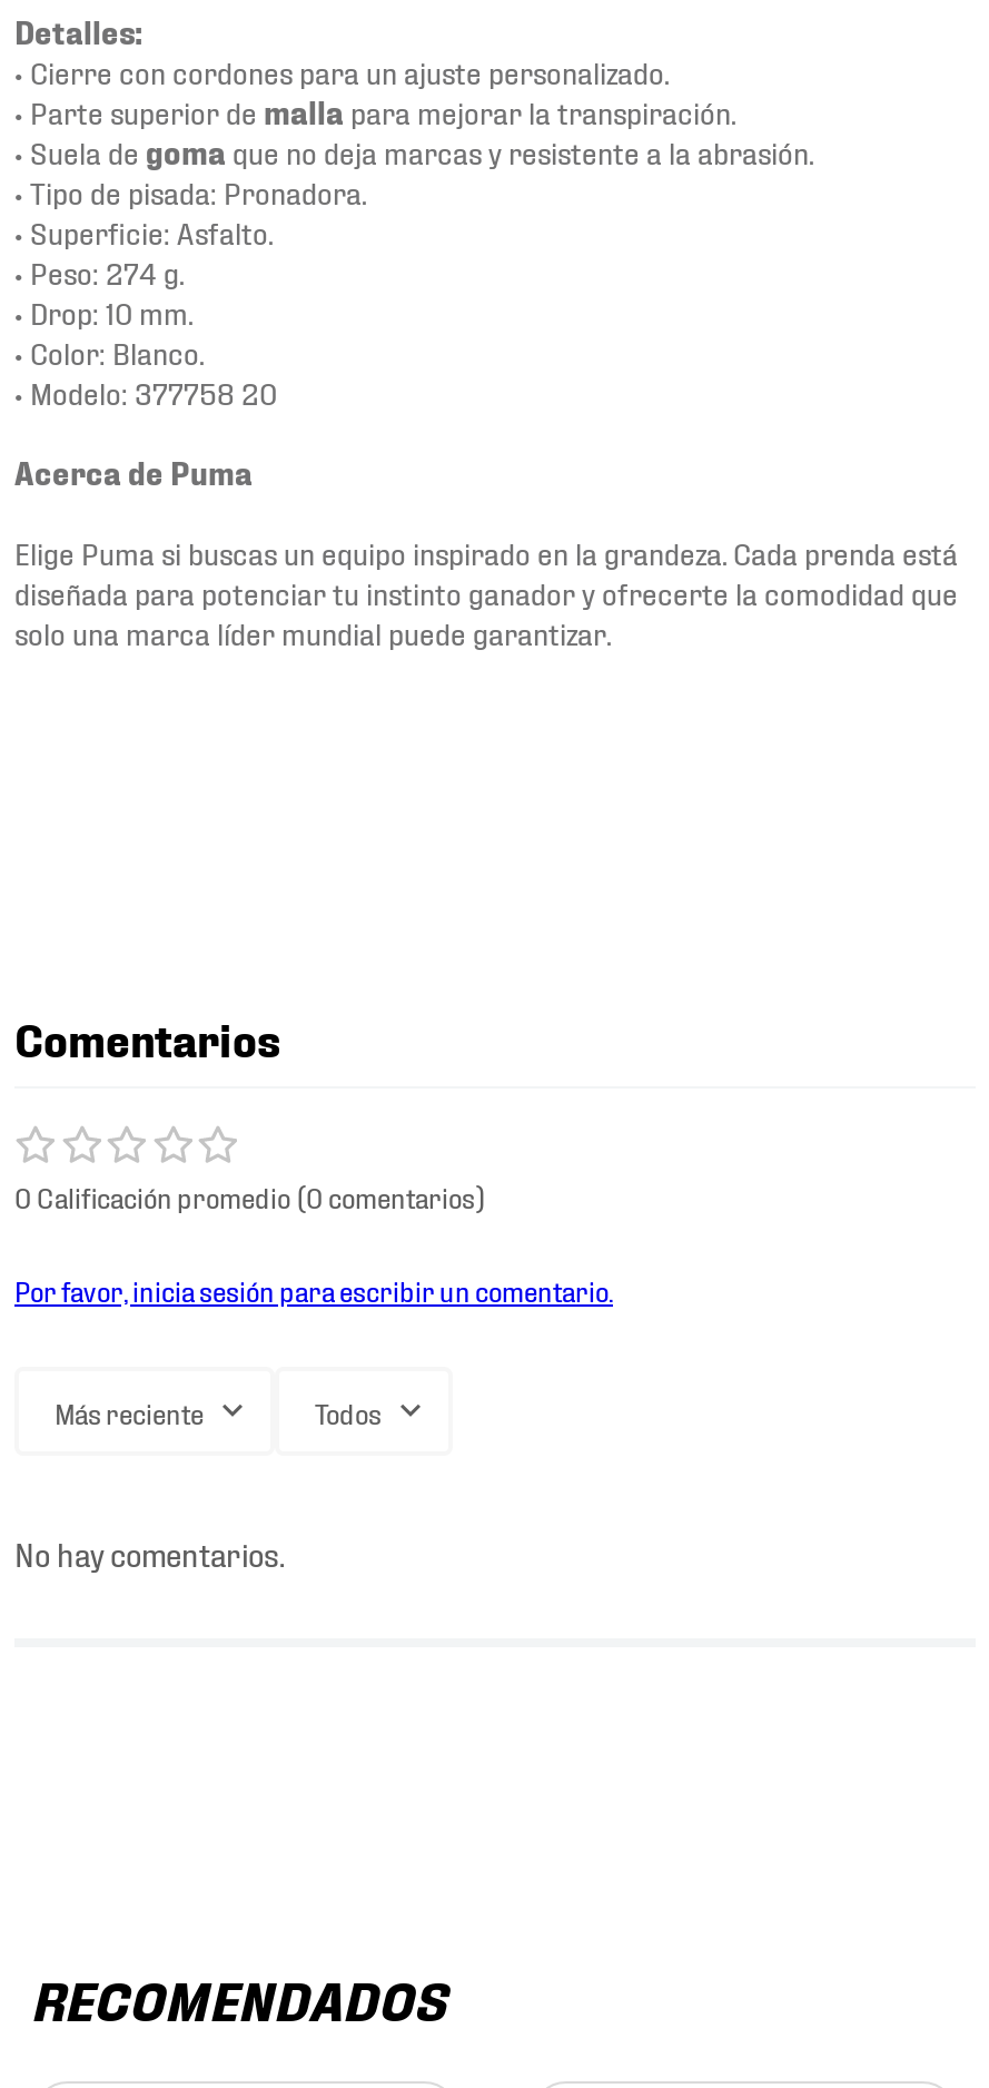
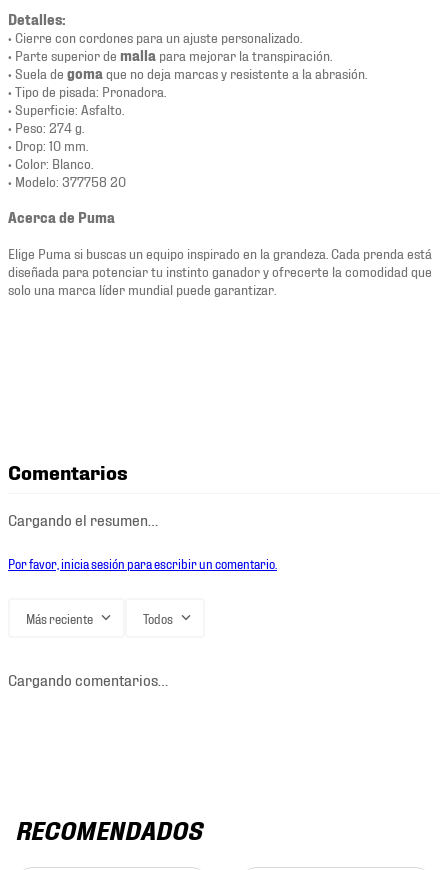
[14,1178,484,1214] 0 Calificación promedio (0 comentarios) -> [8,509,158,528] Cargando el resumen…
[14,1532,286,1572] No hay comentarios. -> [8,669,168,688] Cargando comentarios…

